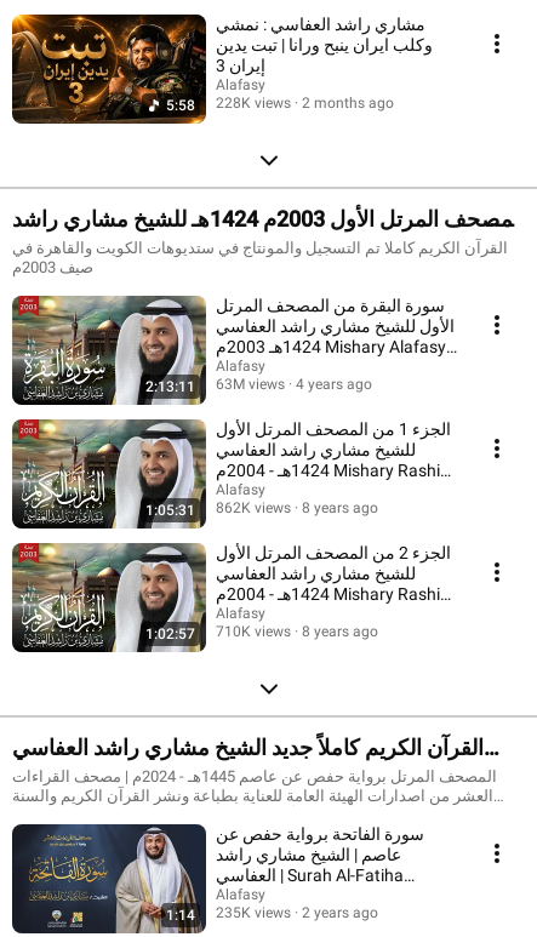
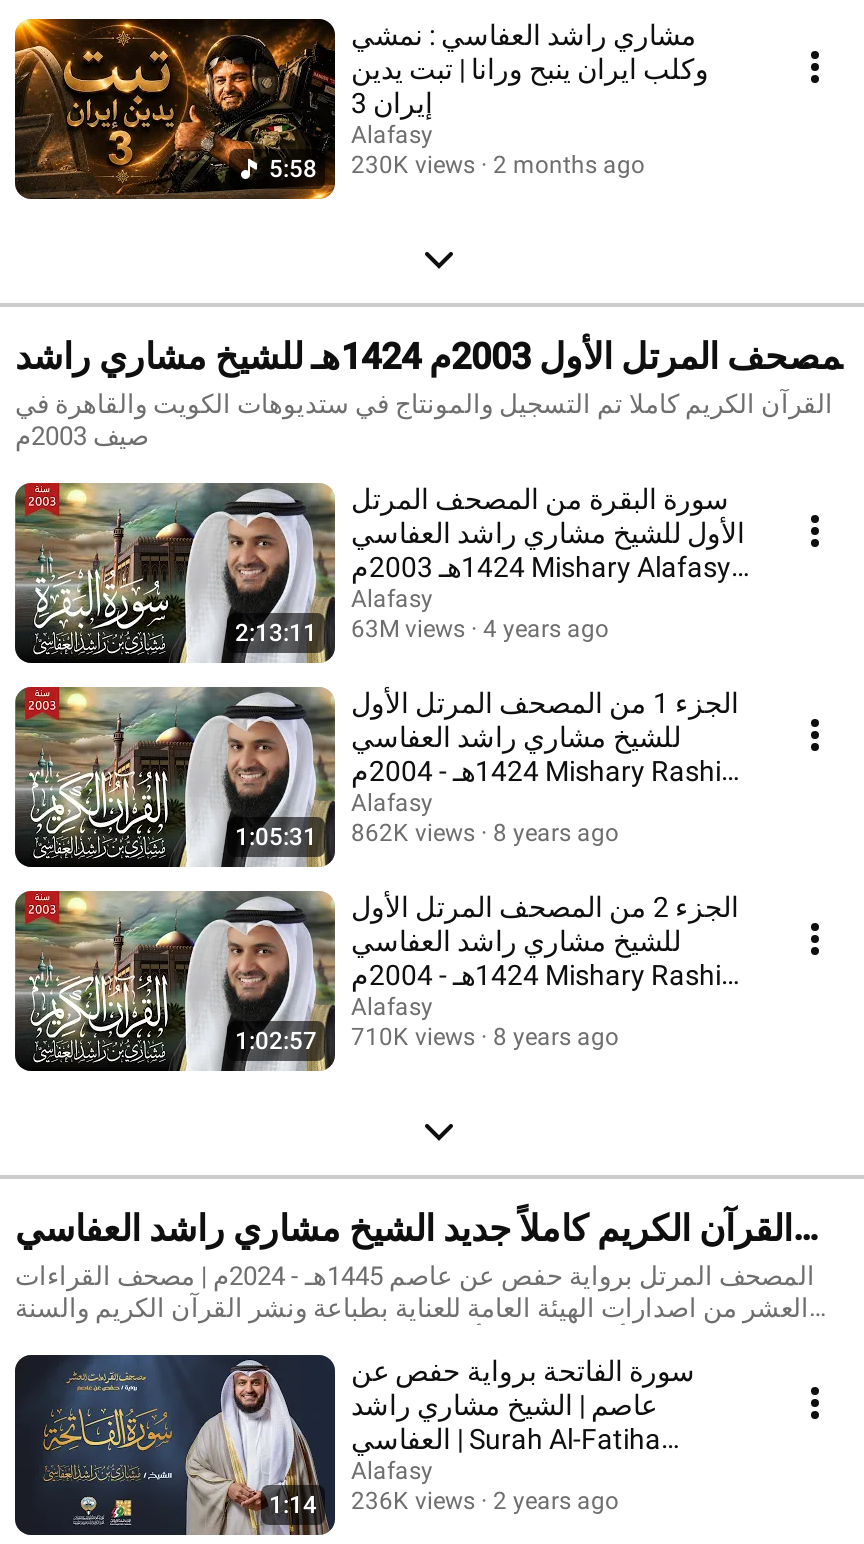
[166,94,394,113] 5:58 228K views 2 months ago -> [269,150,645,182] 5:58 230K views 2 months ago
[166,904,378,923] 1:14 235K views 2 years ago -> [269,1486,619,1518] 1:14 236K views 2 years ago

